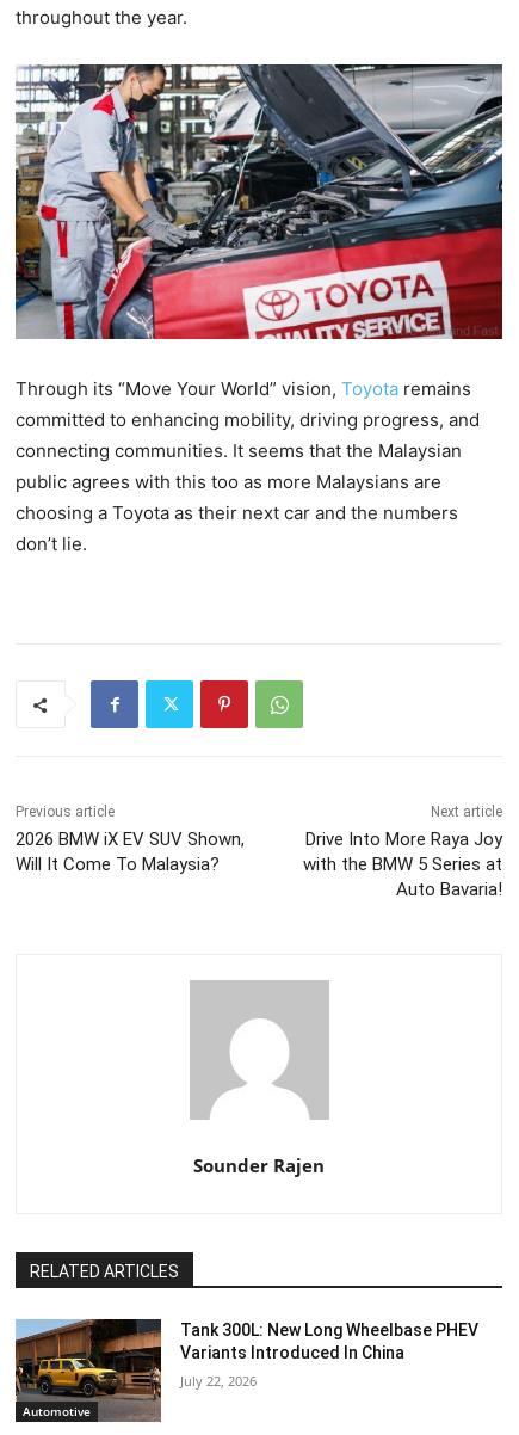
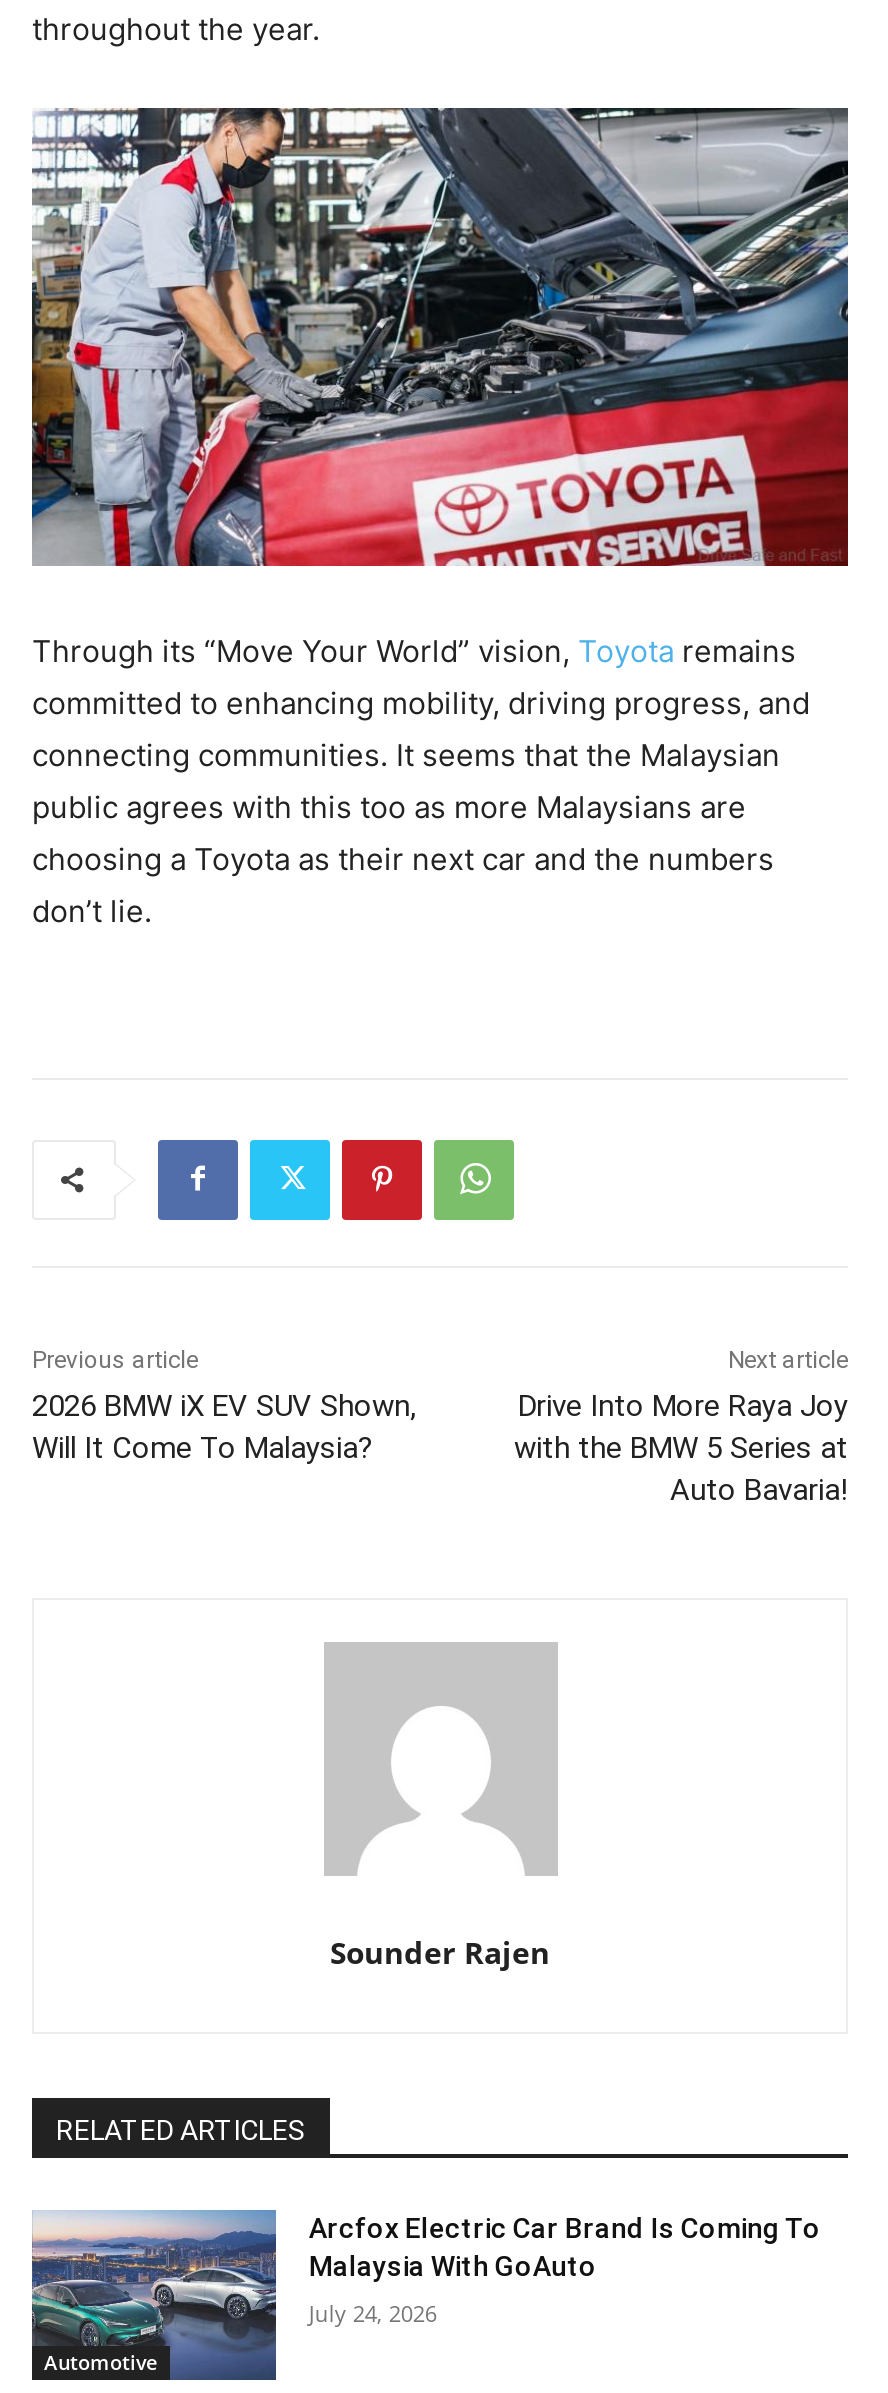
[14,1318,479,1423] [image] | Tank 300L: New Long Wheelbase PHEV | Variants Introduced In China -> [30,2208,821,2382] [image] | Arcfox Electric Car Brand Is Coming To | Malaysia With GoAuto
[181,1372,257,1390] July 22, 2026 -> [309,2298,437,2328] July 24, 2026

